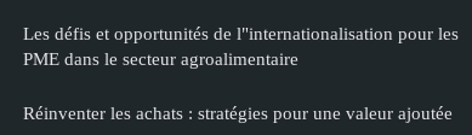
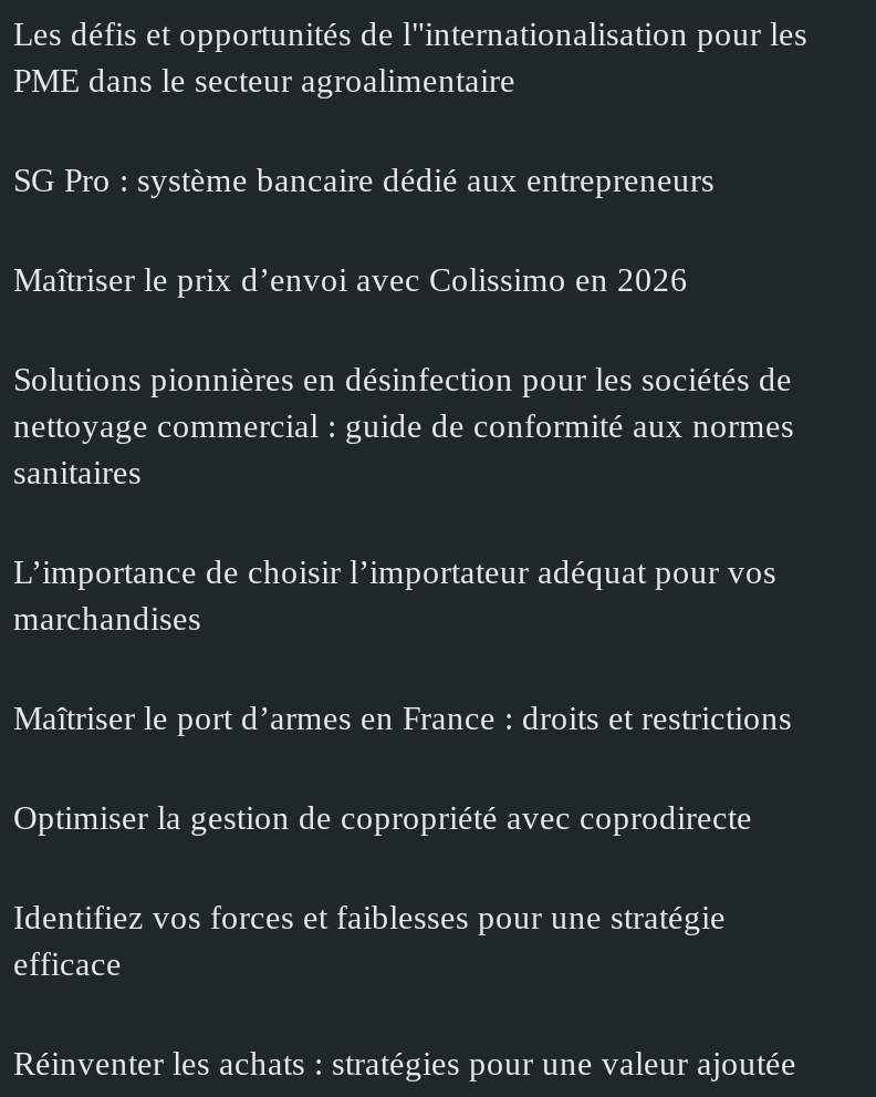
none -> [13,161,794,982] SG Pro : système bancaire dédié aux entrepreneurs | Maîtriser le prix d’envoi avec Colissimo en 2026 | Solutions pionnières en désinfection pour les sociétés de | nettoyage commercial : guide de conformité aux normes | sanitaires | L’importance de choisir l’importateur adéquat pour vos | marchandises | Maîtriser le port d’armes en France : droits et restrictions | Optimiser la gestion de copropriété avec coprodirecte | Identifiez vos forces et faiblesses pour une stratégie | efficace

